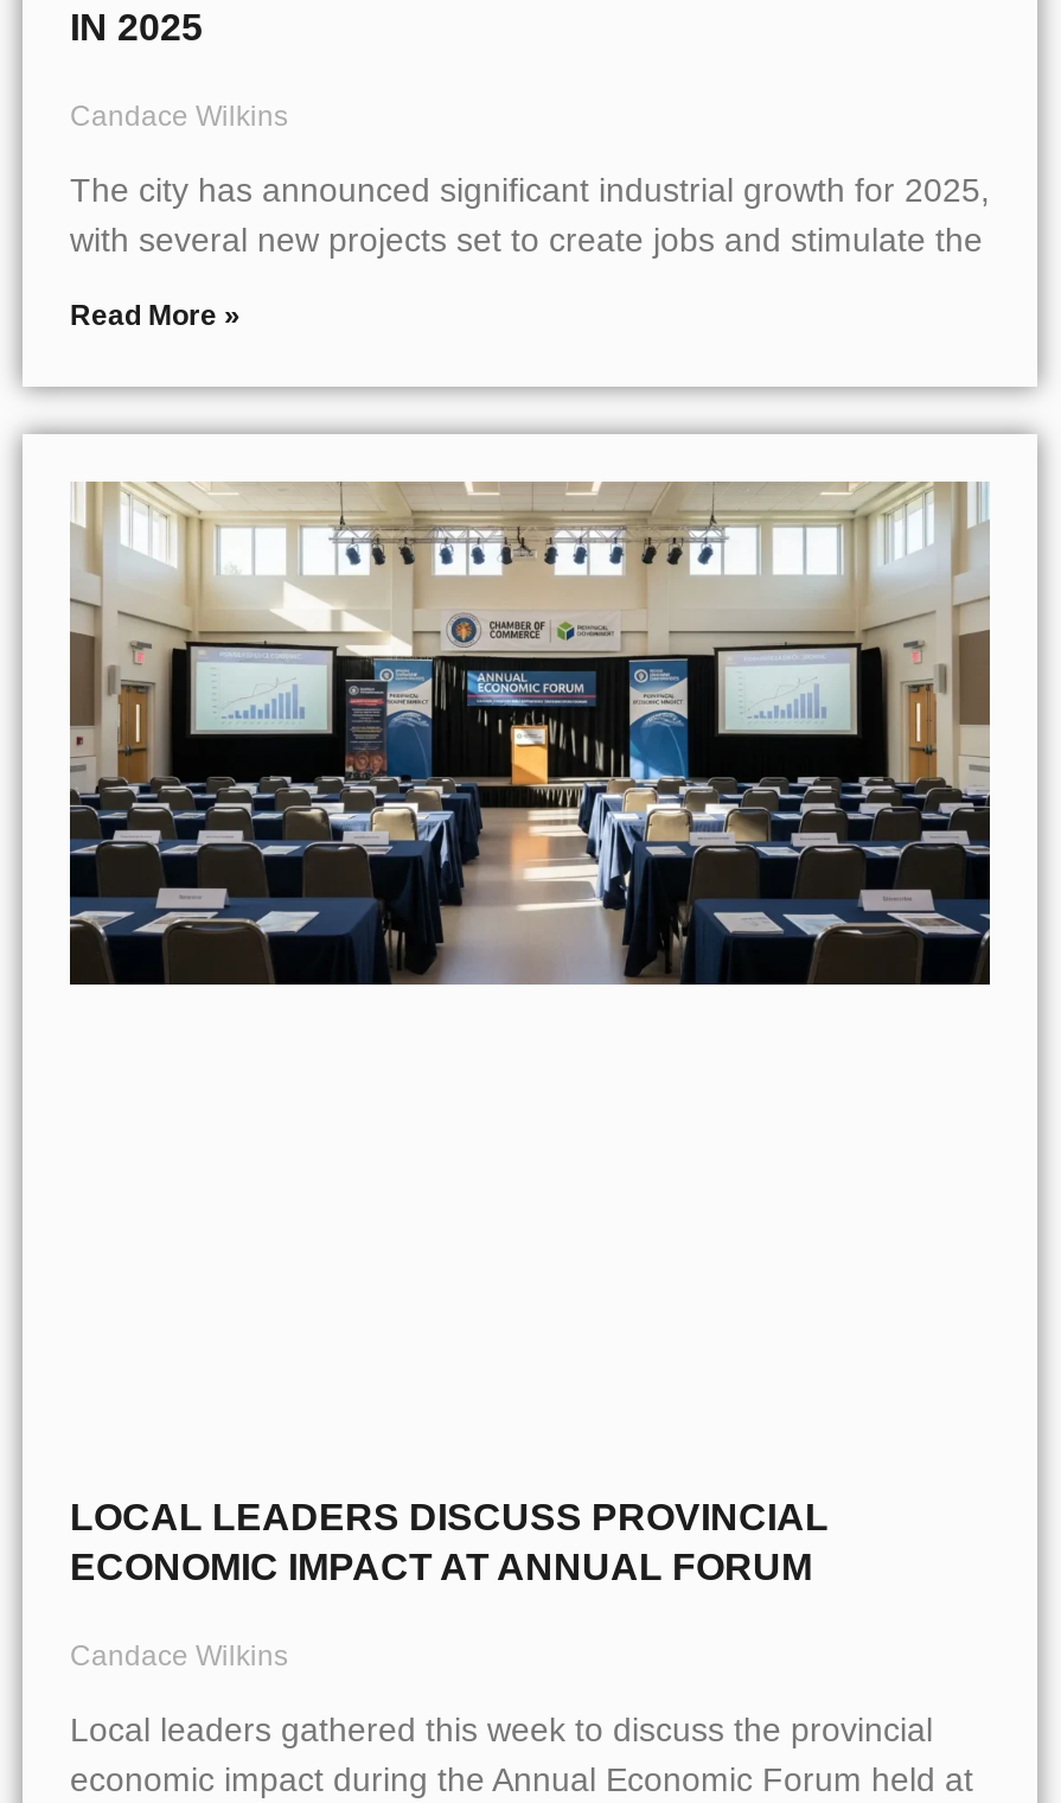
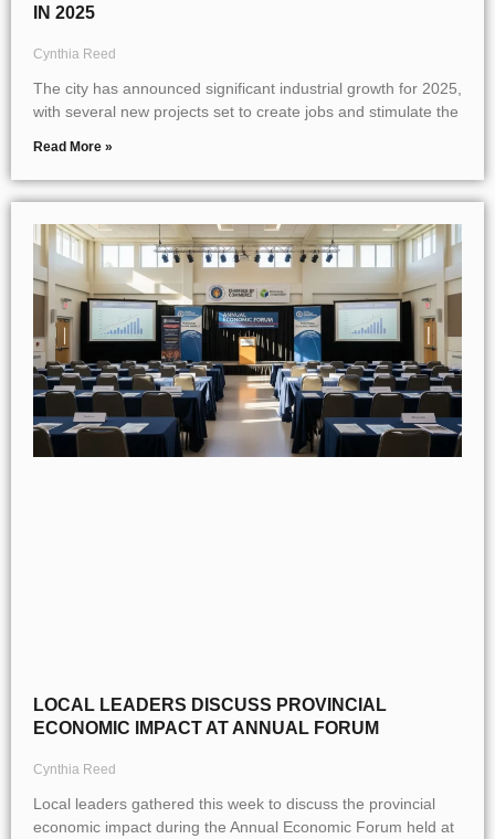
[70,99,288,132] Candace Wilkins -> [33,46,116,61] Cynthia Reed
[70,1638,288,1671] Candace Wilkins -> [33,762,116,778] Cynthia Reed

